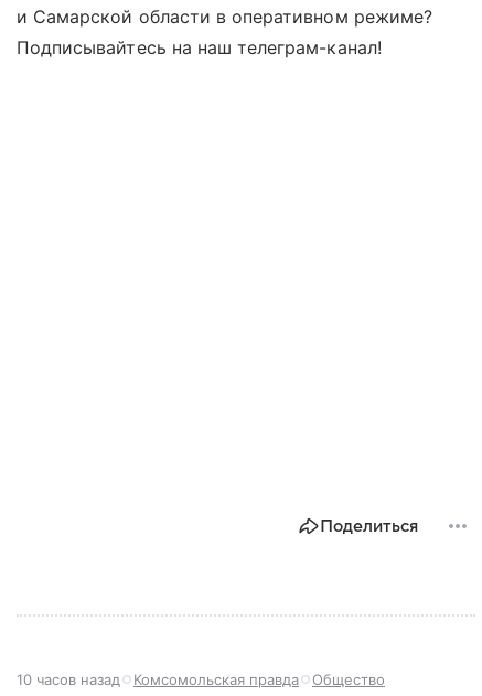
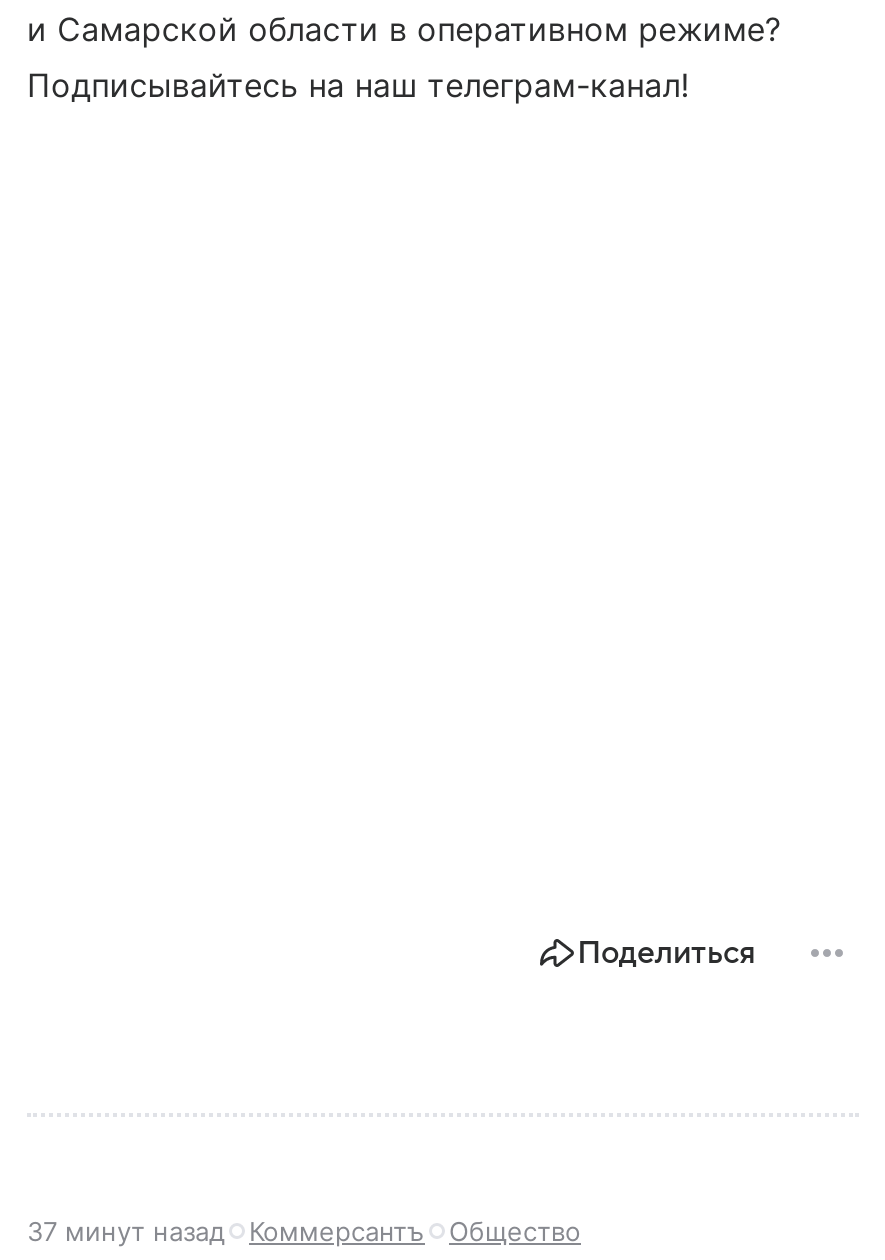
[17,671,299,688] 10 часов назад | Комсомольская правда -> [27,1215,425,1247] 37 минут назад | Коммерсантъ

